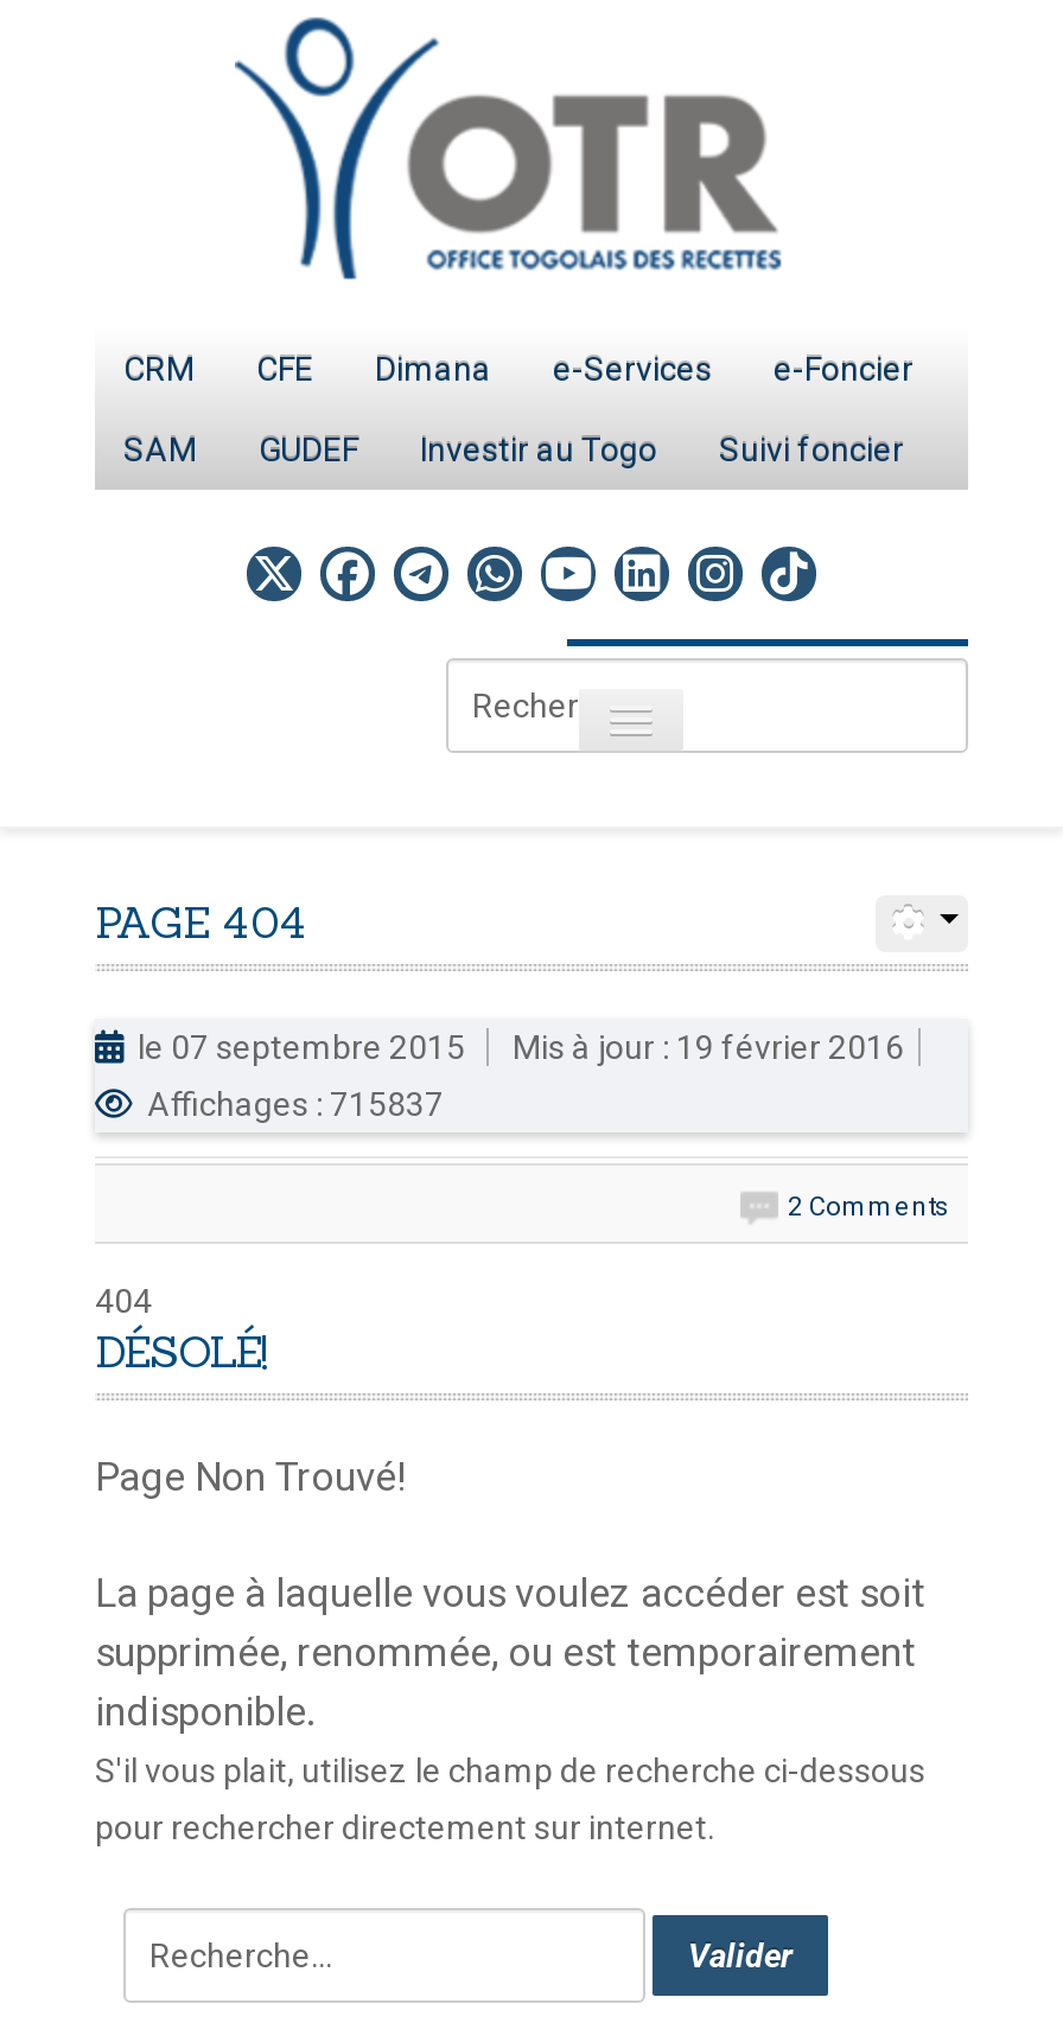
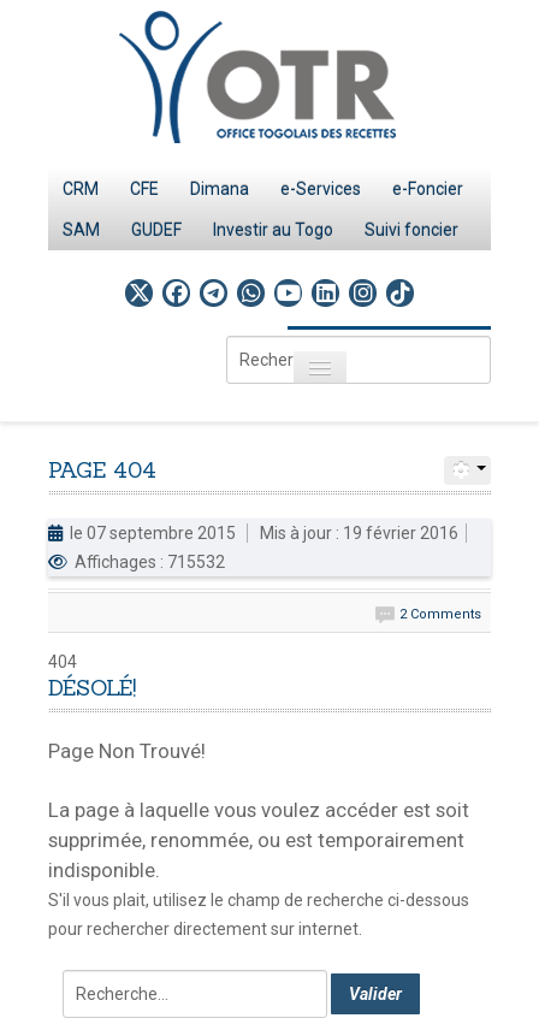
[140,1085,444,1123] Affichages : 715837 -> [71,552,225,572] Affichages : 715532

